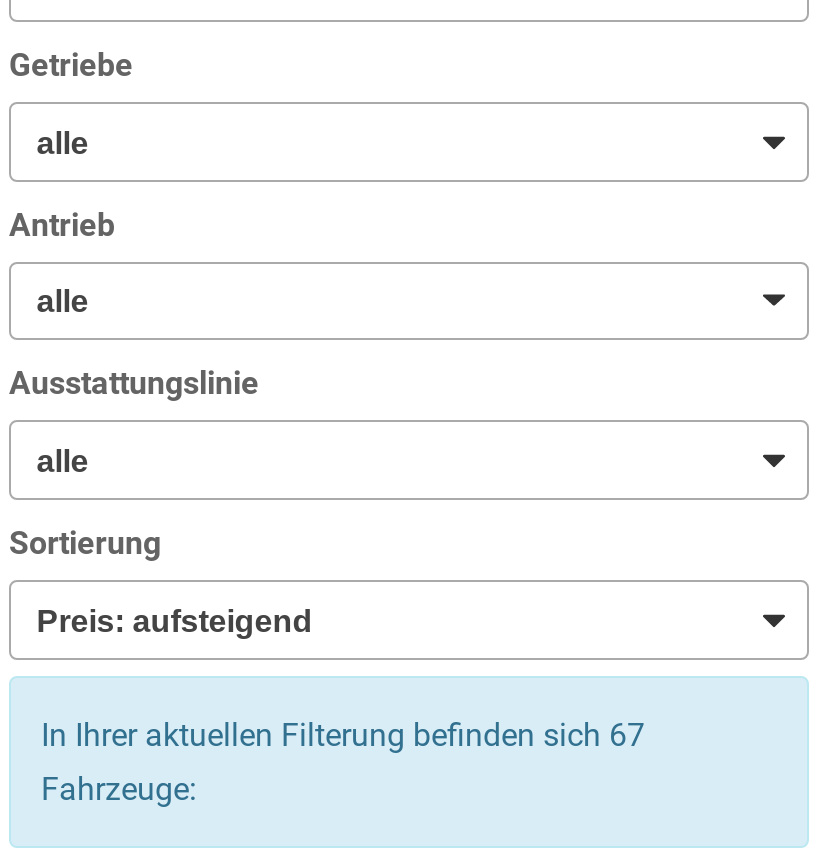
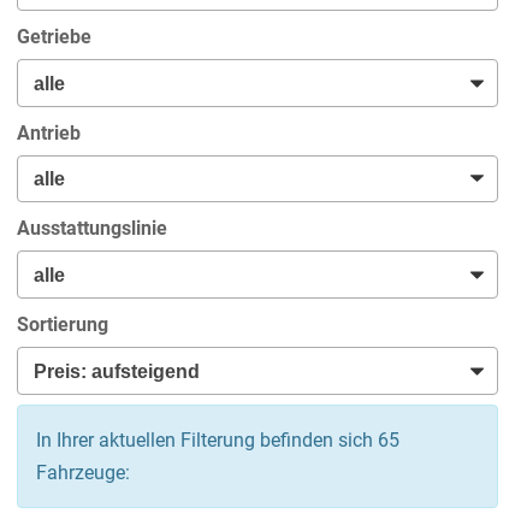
[41,715,645,753] In Ihrer aktuellen Filterung befinden sich 67 -> [36,428,399,451] In Ihrer aktuellen Filterung befinden sich 65

